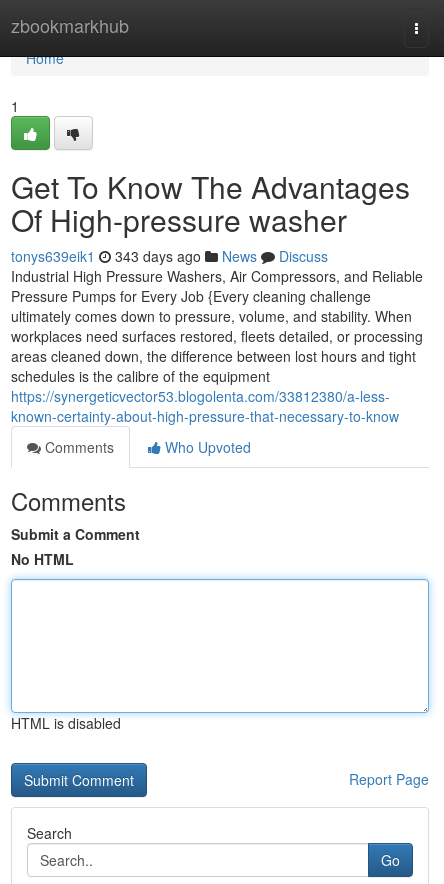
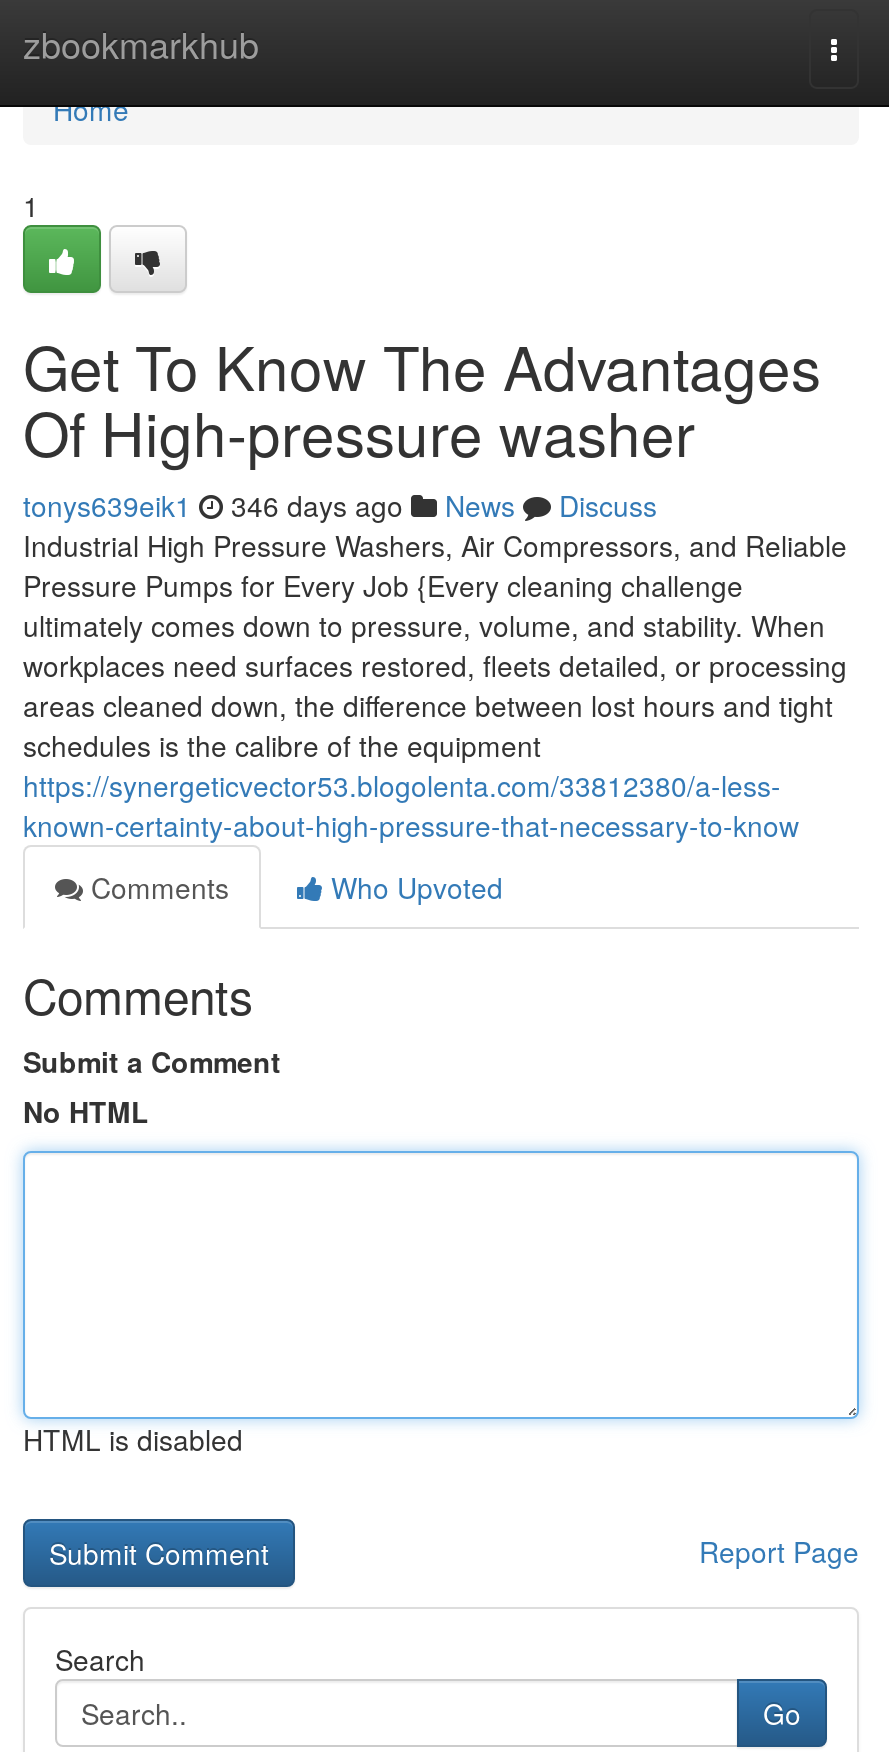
[11,246,328,266] tonys639eik1 343 days ago News Discuss -> [23,485,657,525] tonys639eik1 346 days ago News Discuss

